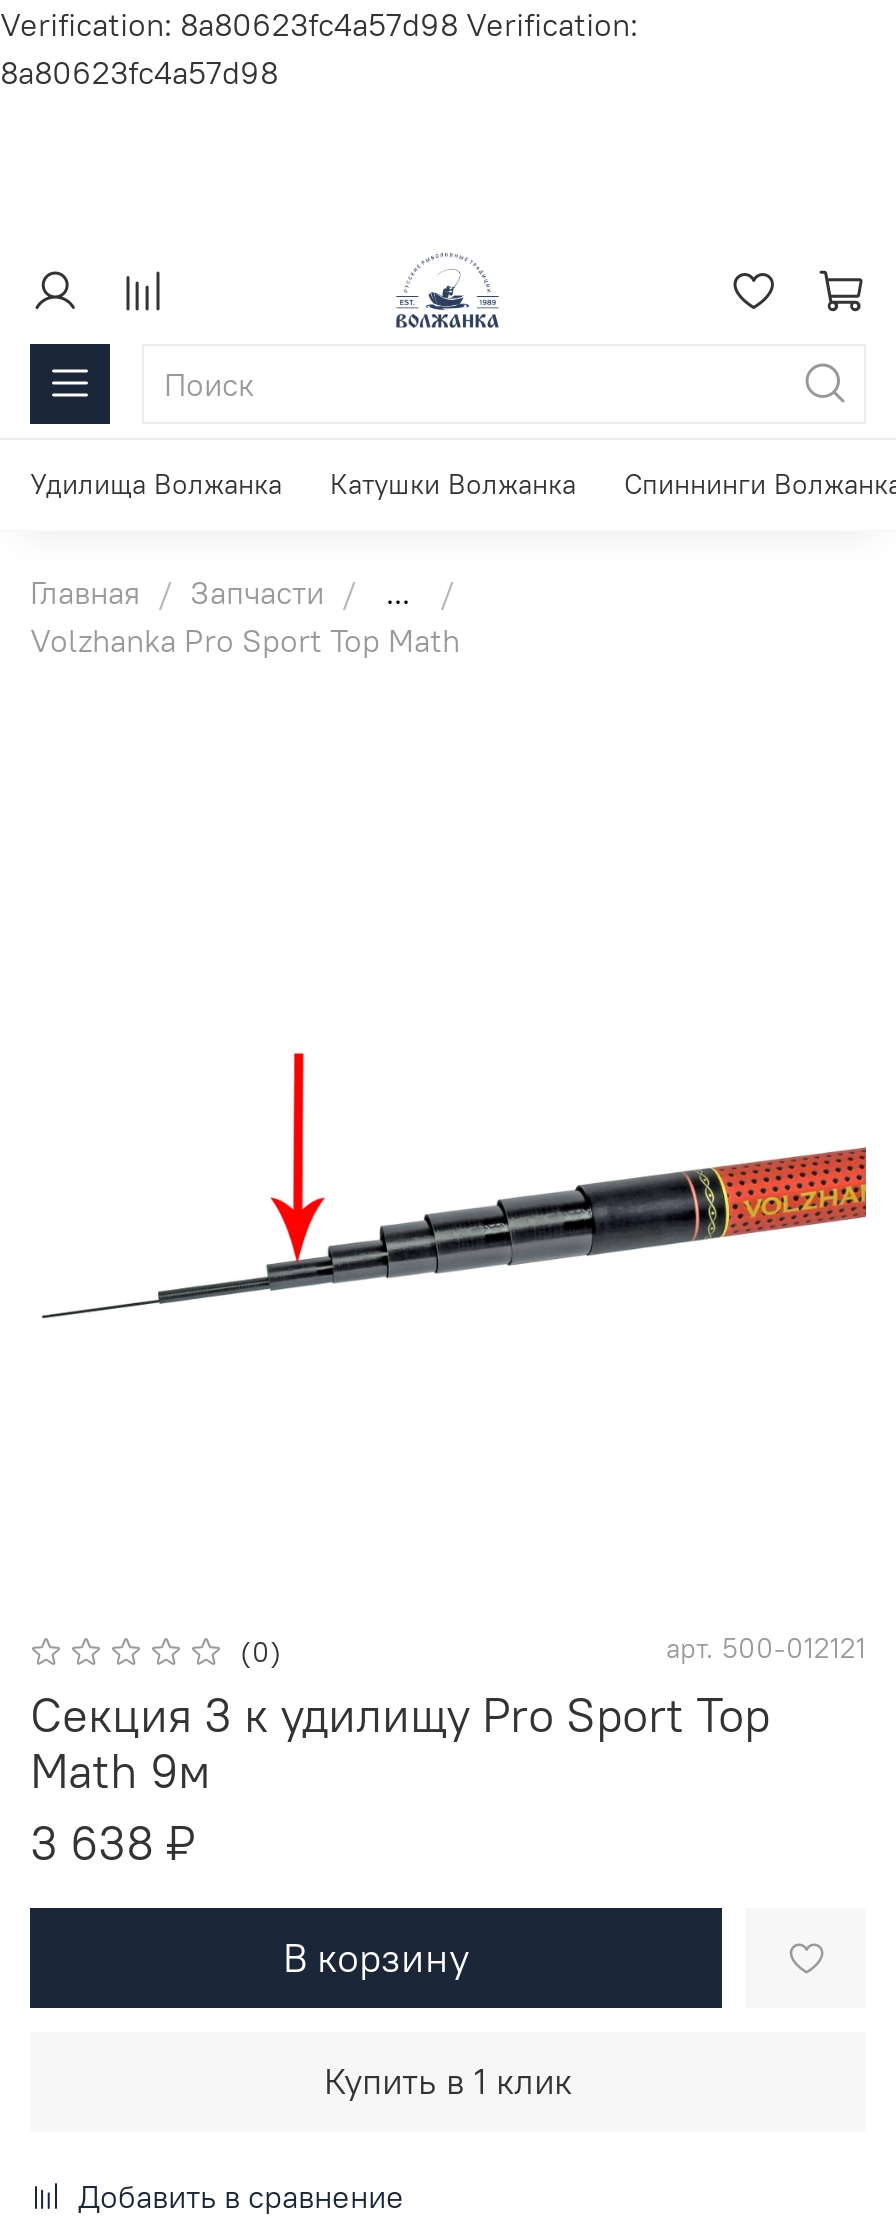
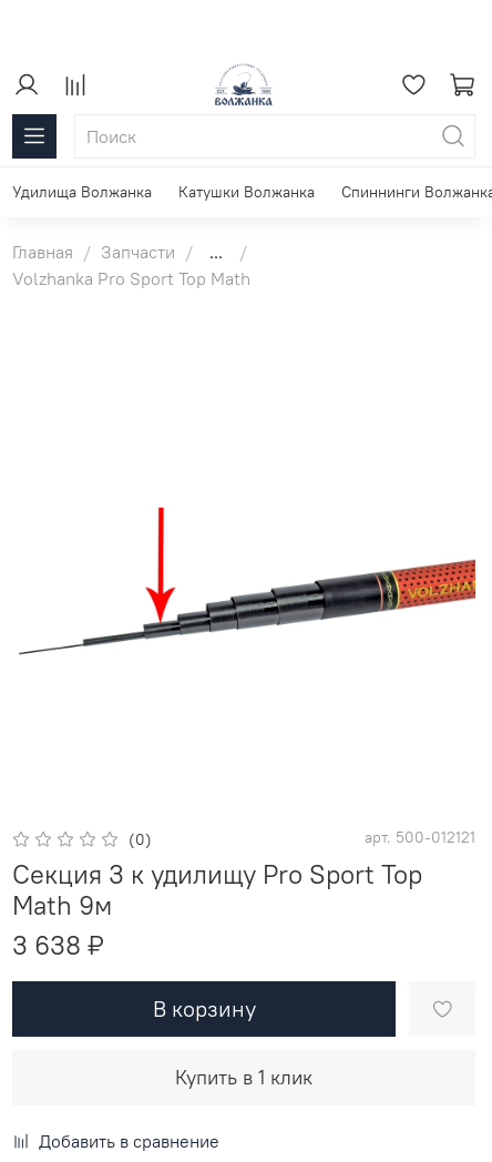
[0,4,638,92] Verification: 8a80623fc4a57d98 Verification: | 8a80623fc4a57d98 -> none

